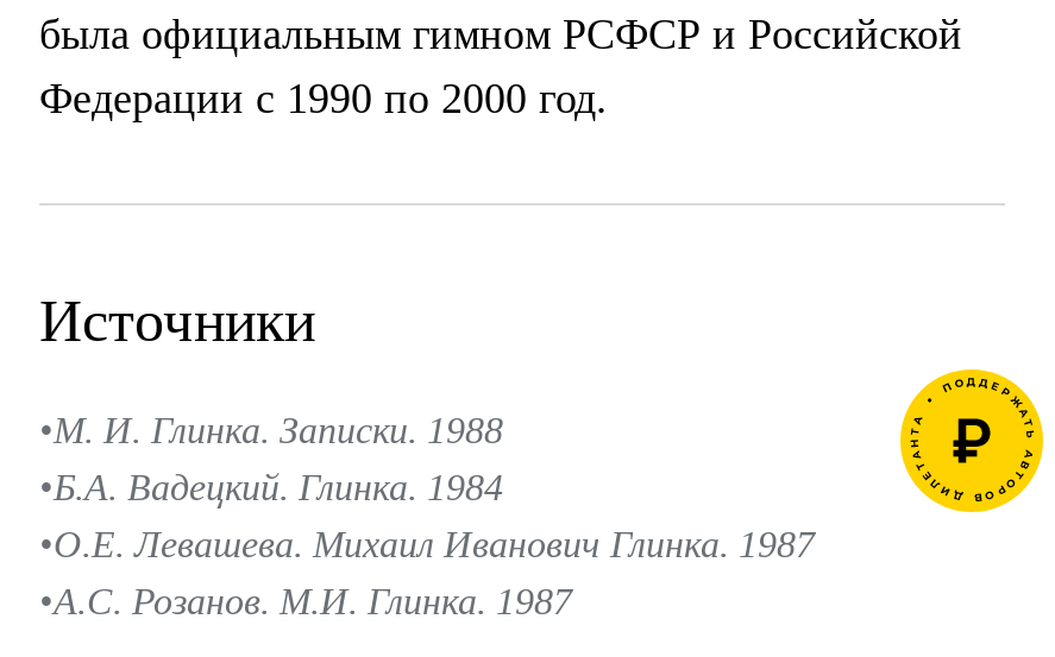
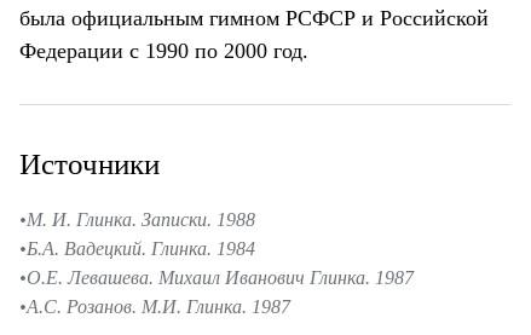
[898,367,1045,514] [image] -> none

